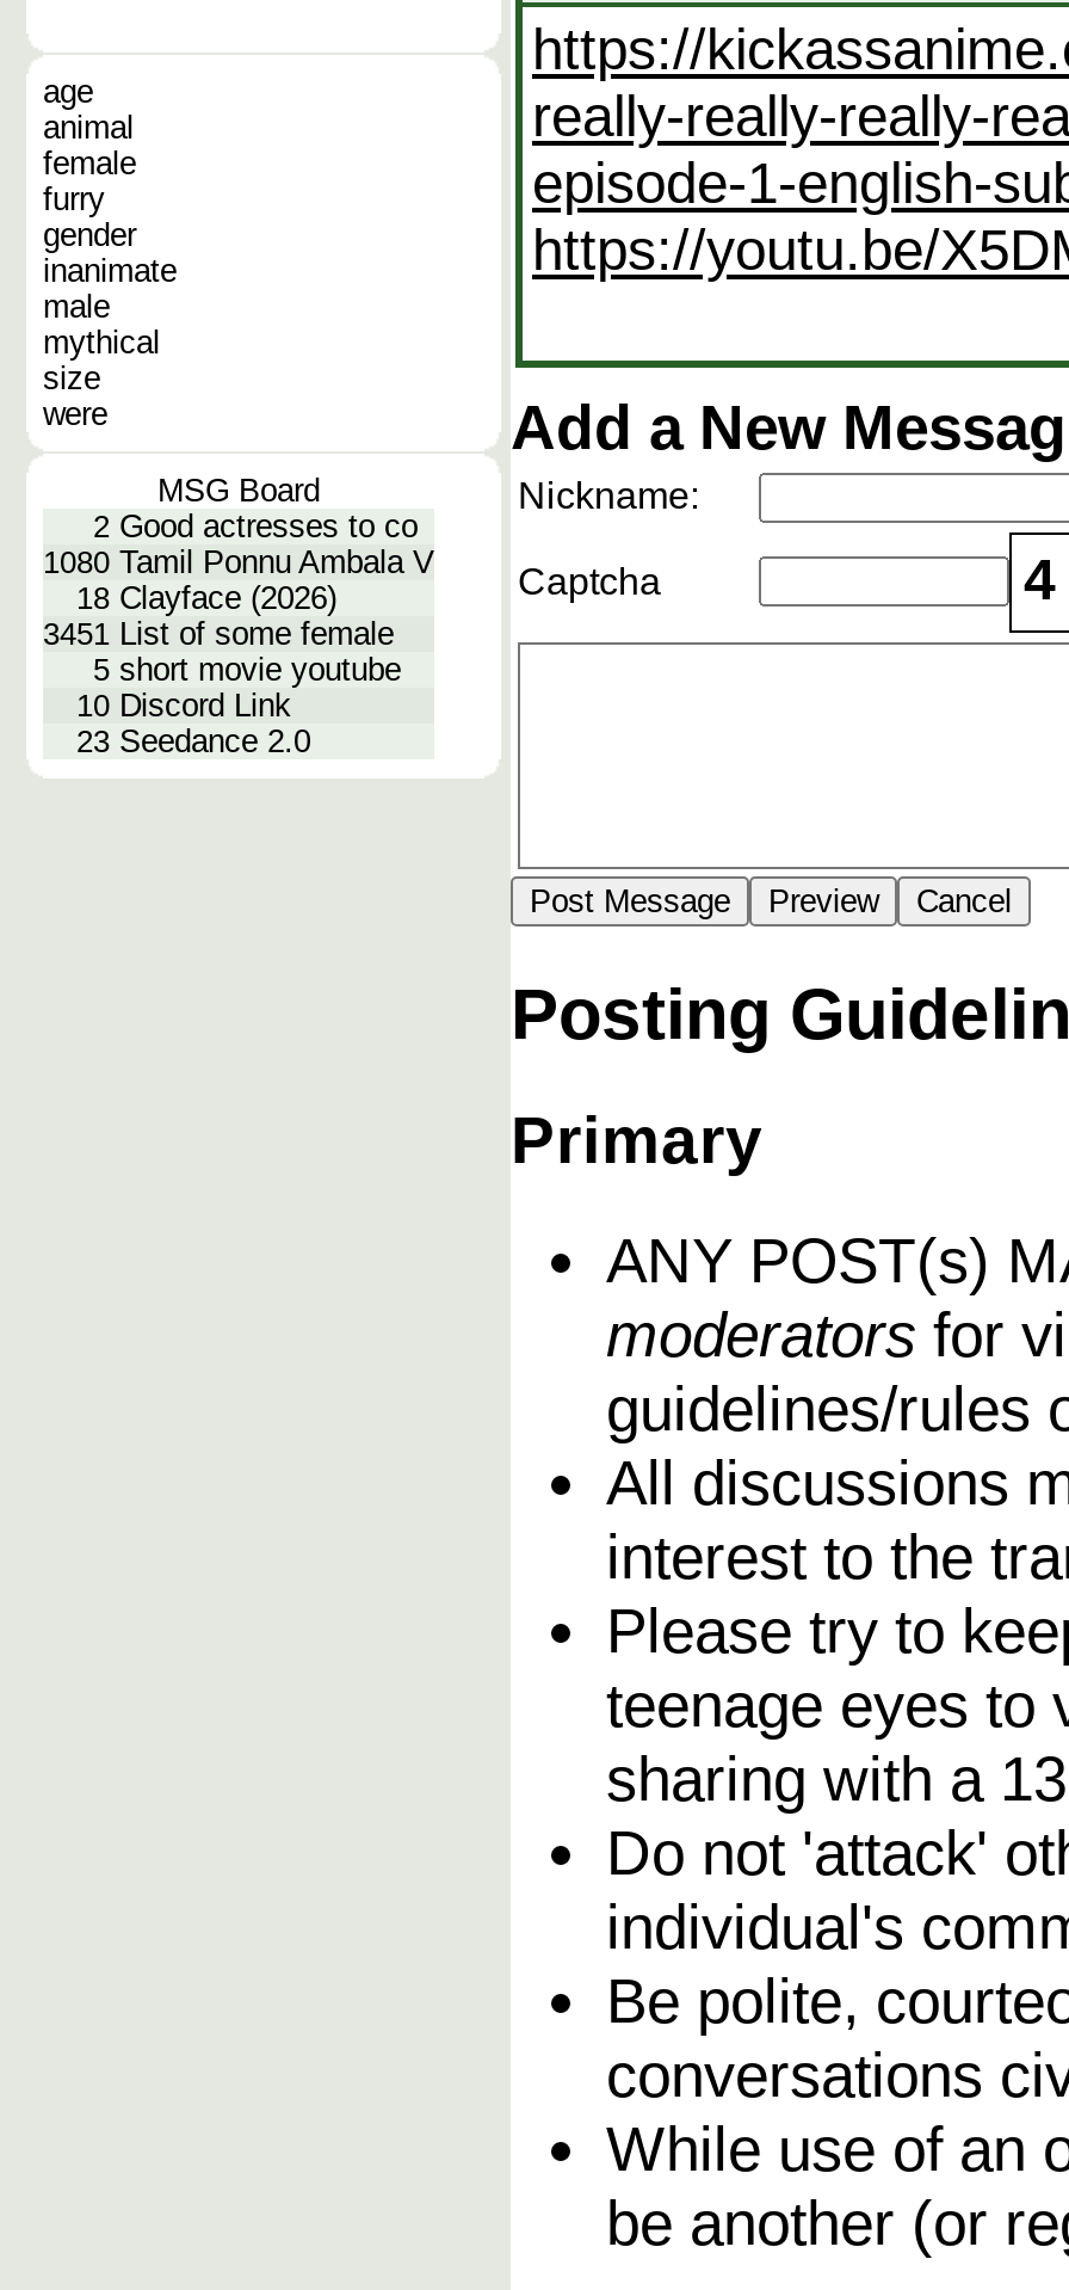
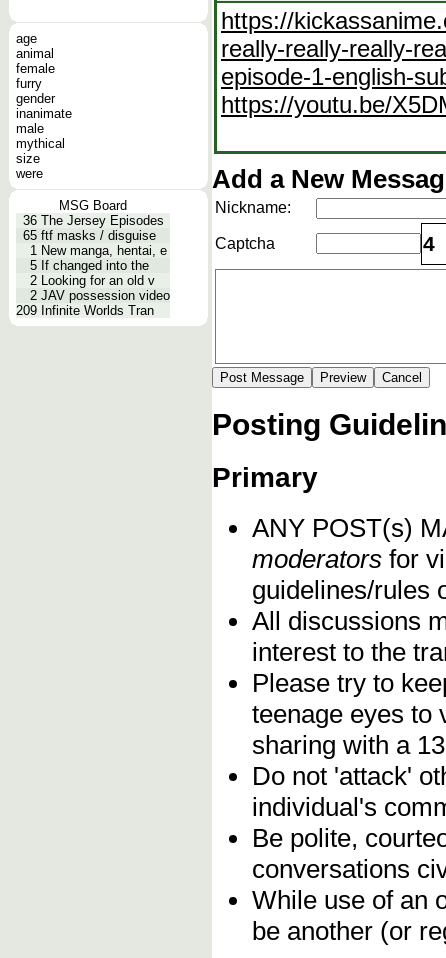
[43,509,434,759] 2 Good actresses to co | 1080 Tamil Ponnu Ambala V | 18 Clayface (2026) | 3451 List of some female | 5 short movie youtube | 10 Discord Link | 23 Seedance 2.0 -> [16,213,170,318] 36 The Jersey Episodes | 65 ftf masks / disguise | 1 New manga, hentai, e | 5 If changed into the | 2 Looking for an old v | 2 JAV possession video | 209 Infinite Worlds Tran

